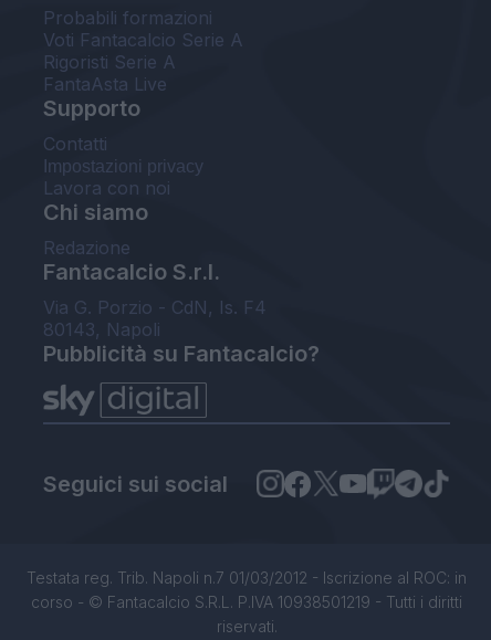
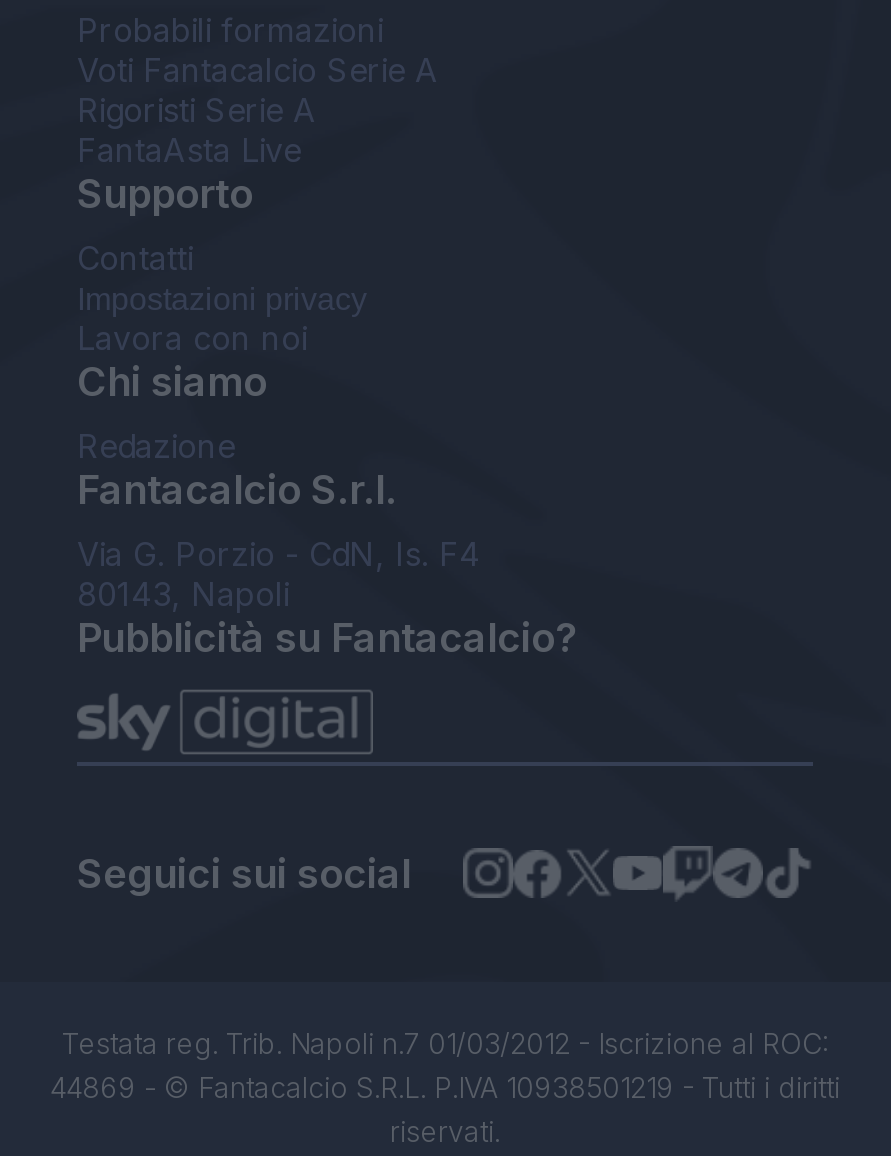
[27,568,467,611] Testata reg. Trib. Napoli n.7 01/03/2012 - Iscrizione al ROC: in | corso - © Fantacalcio S.R.L. P.IVA 10938501219 - Tutti i diritti -> [50,1026,840,1104] Testata reg. Trib. Napoli n.7 01/03/2012 - Iscrizione al ROC: | 44869 - © Fantacalcio S.R.L. P.IVA 10938501219 - Tutti i diritti

